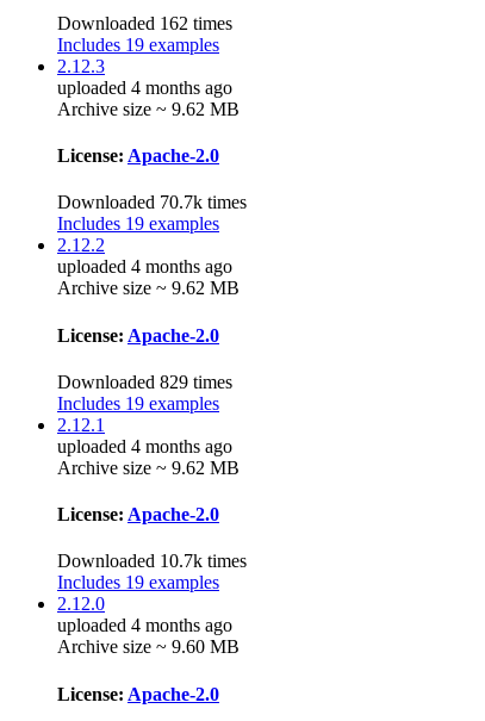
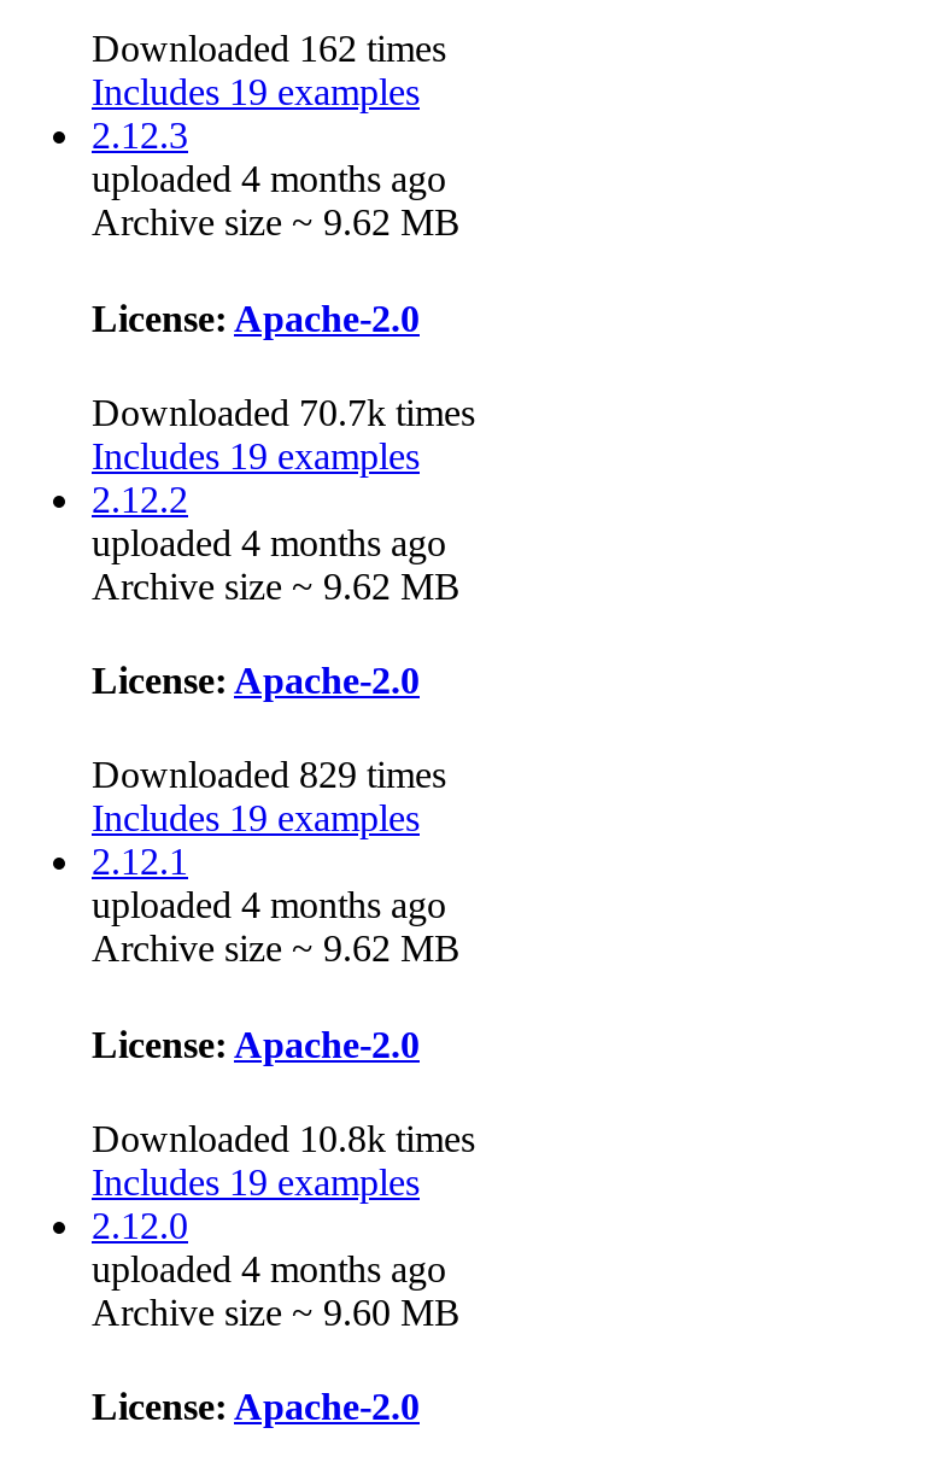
[57,551,247,571] Downloaded 10.7k times -> [92,1118,475,1159] Downloaded 10.8k times

